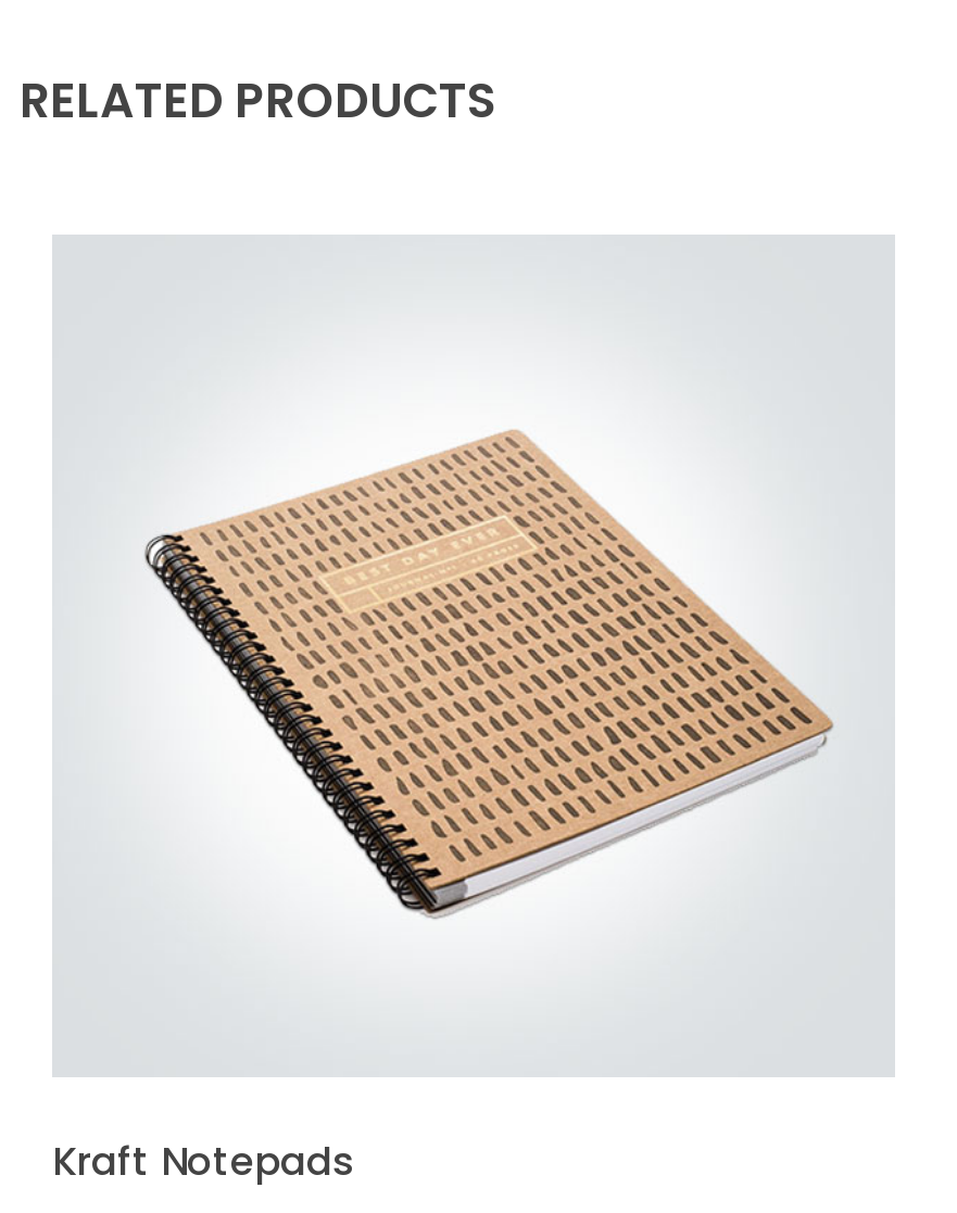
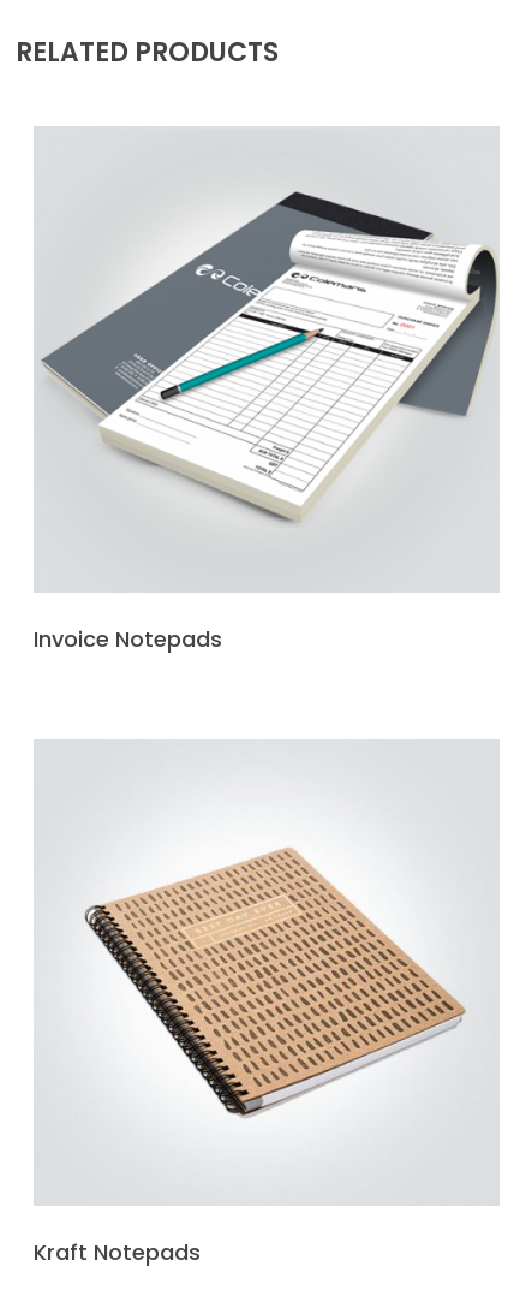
none -> [34,624,222,654] Invoice Notepads
none -> [40,190,498,528] [image]

